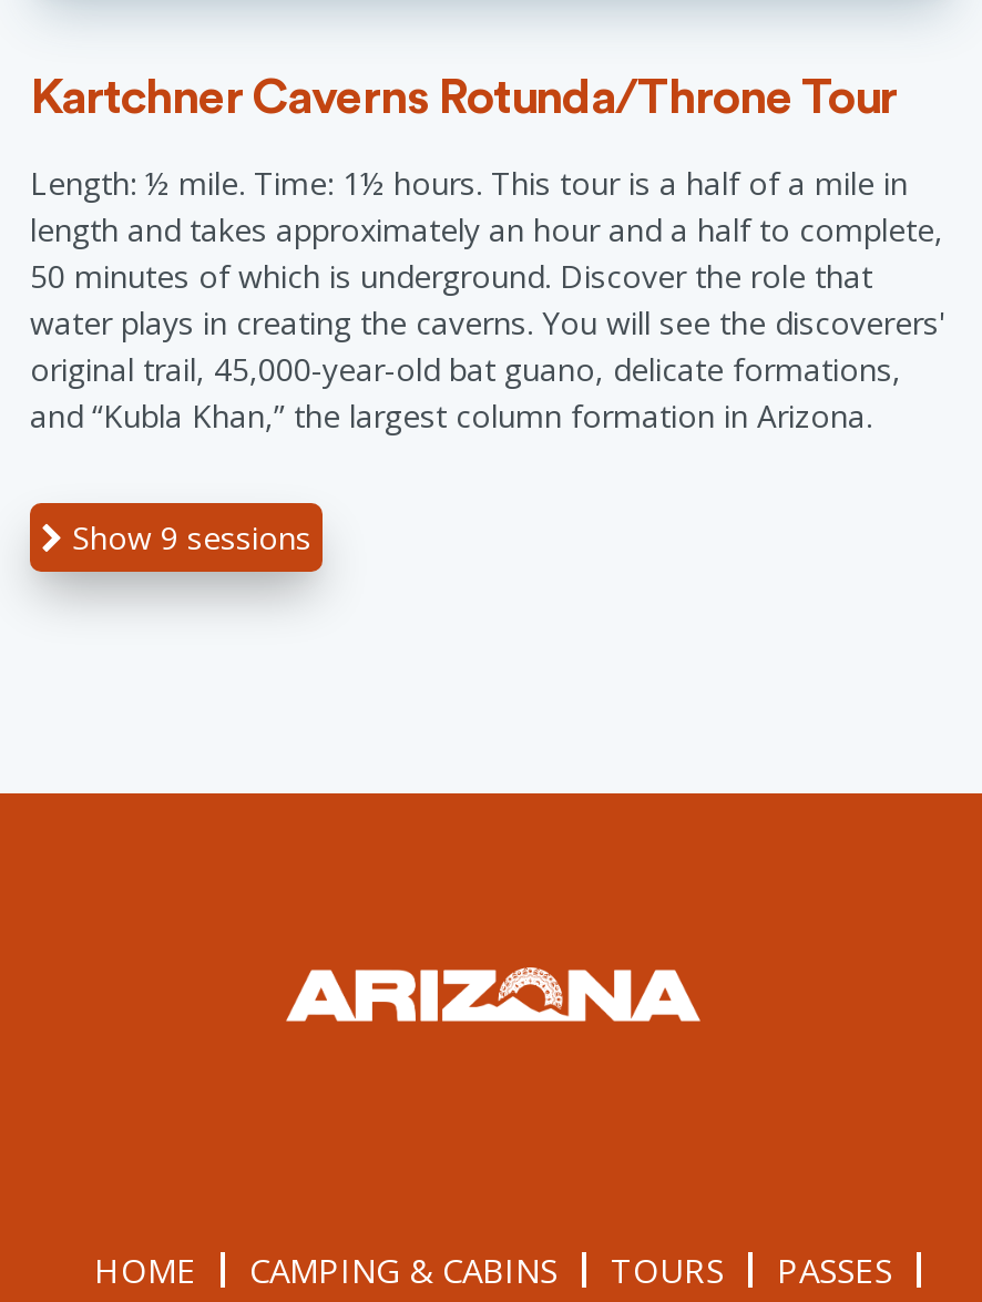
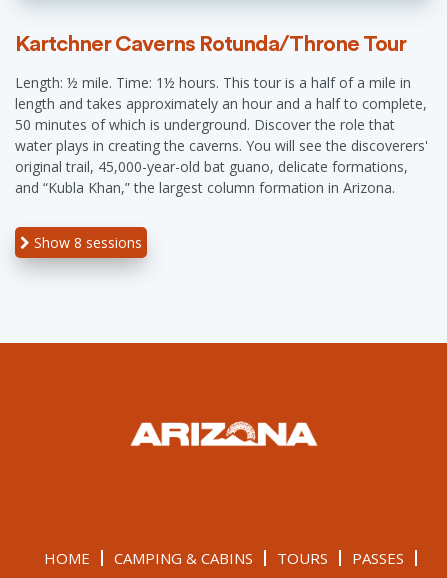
[72,515,311,558] Show 9 sessions -> [34,233,142,252] Show 8 sessions

